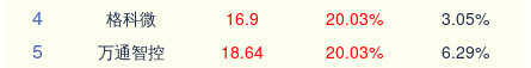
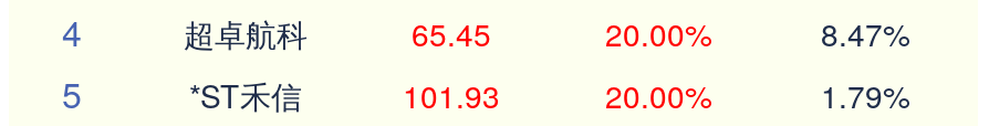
[106,6,489,30] 格科微 | 16.9 | 20.03% | 3.05% -> [184,11,909,55] 超卓航科 | 65.45 | 20.00% | 8.47%
[98,39,489,63] 万通智控 | 18.64 | 20.03% | 6.29% -> [189,73,909,117] *ST禾信 | 101.93 | 20.00% | 1.79%

